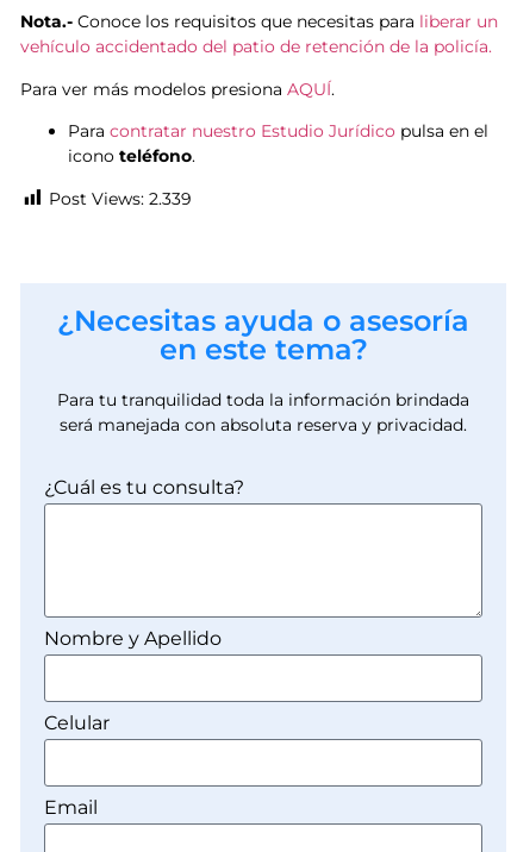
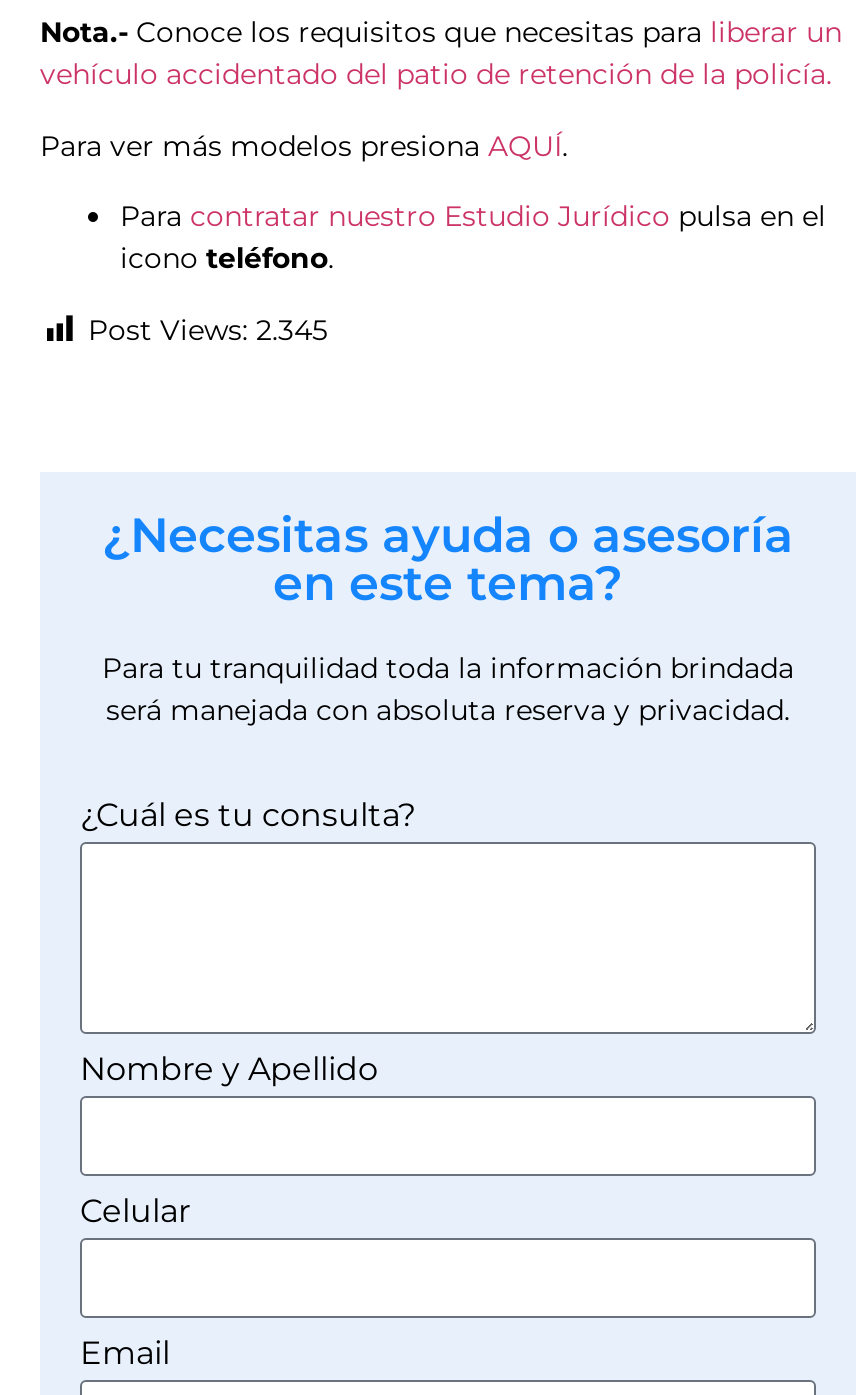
[49,187,192,209] Post Views: 2.339 -> [88,311,328,347] Post Views: 2.345

